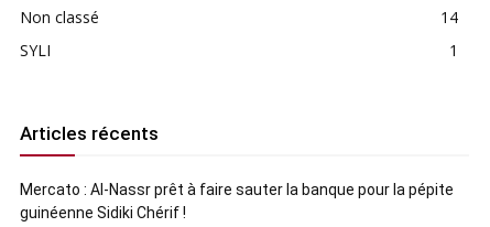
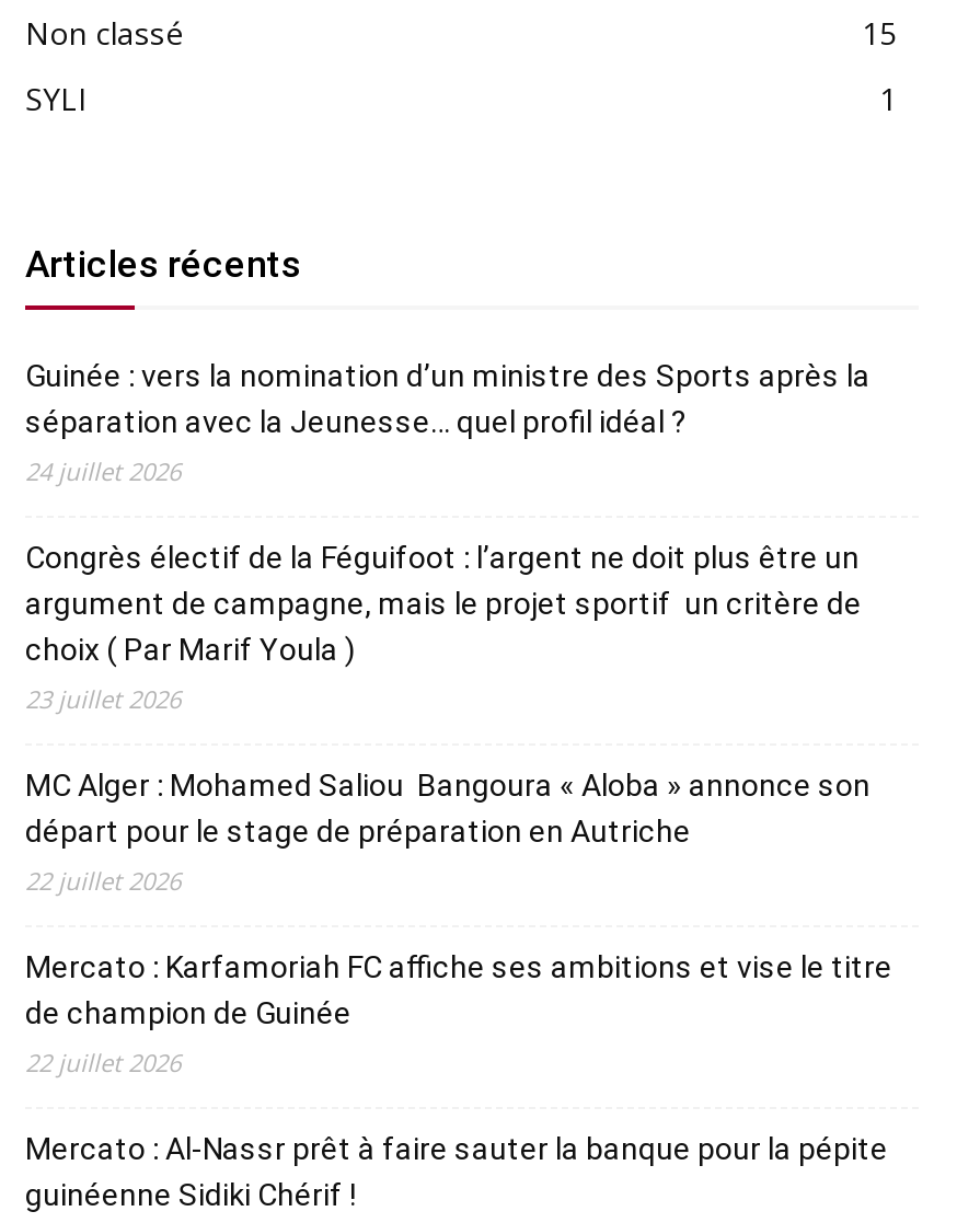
[440,7,458,28] 14 -> [862,13,897,55] 15
none -> [25,359,892,1079] Guinée : vers la nomination d’un ministre des Sports après la | séparation avec la Jeunesse… quel profil idéal ? | 24 juillet 2026 | Congrès électif de la Féguifoot : l’argent ne doit plus être un | argument de campagne, mais le projet sportif un critère de | choix ( Par Marif Youla ) | 23 juillet 2026 | MC Alger : Mohamed Saliou Bangoura « Aloba » annonce son | départ pour le stage de préparation en Autriche | 22 juillet 2026 | Mercato : Karfamoriah FC affiche ses ambitions et vise le titre | de champion de Guinée | 22 juillet 2026

